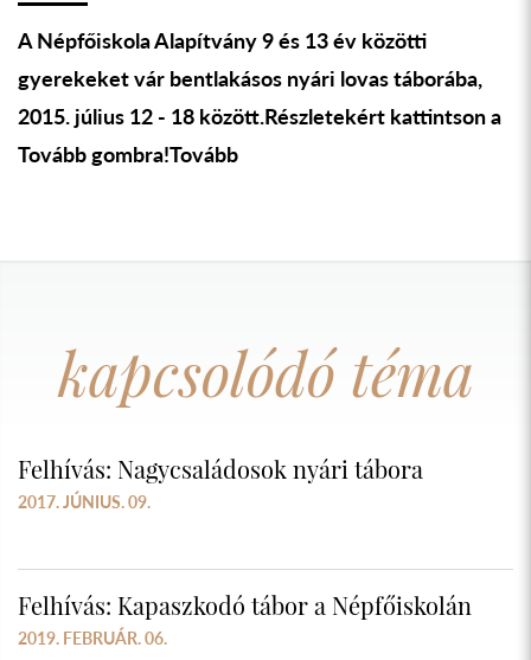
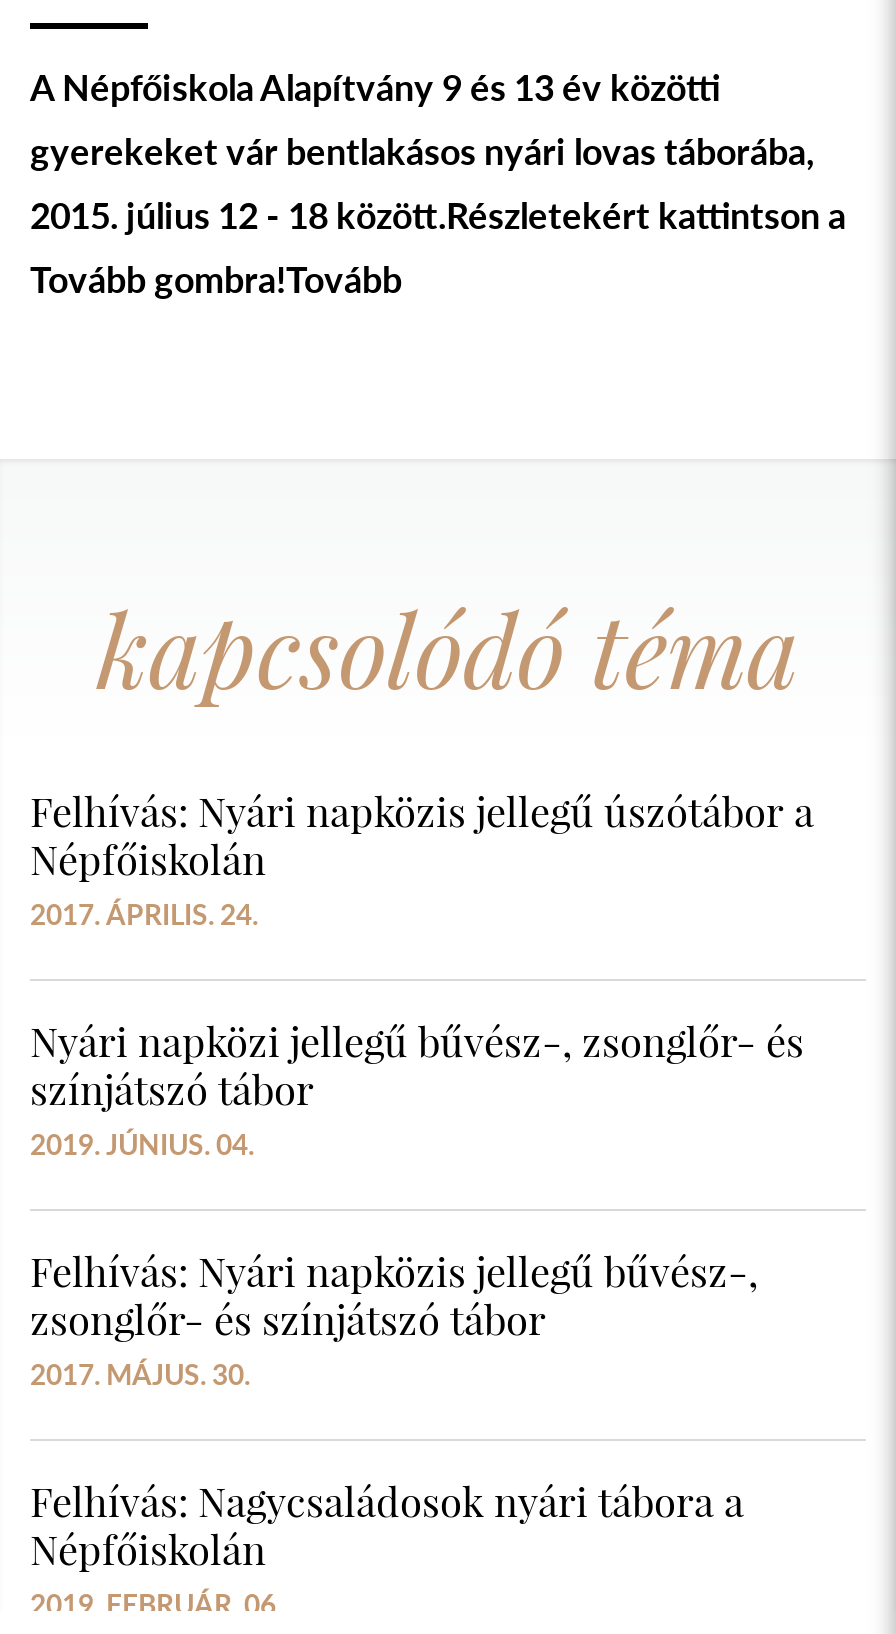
[18,453,472,621] Felhívás: Nagycsaládosok nyári tábora | 2017. JÚNIUS. 09. | Felhívás: Kapaszkodó tábor a Népfőiskolán -> [30,783,814,1575] Felhívás: Nyári napközis jellegű úszótábor a | Népfőiskolán | 2017. ÁPRILIS. 24. | Nyári napközi jellegű bűvész-, zsonglőr- és | színjátszó tábor | 2019. JÚNIUS. 04. | Felhívás: Nyári napközis jellegű bűvész-, | zsonglőr- és színjátszó tábor | 2017. MÁJUS. 30. | Felhívás: Nagycsaládosok nyári tábora a | Népfőiskolán

